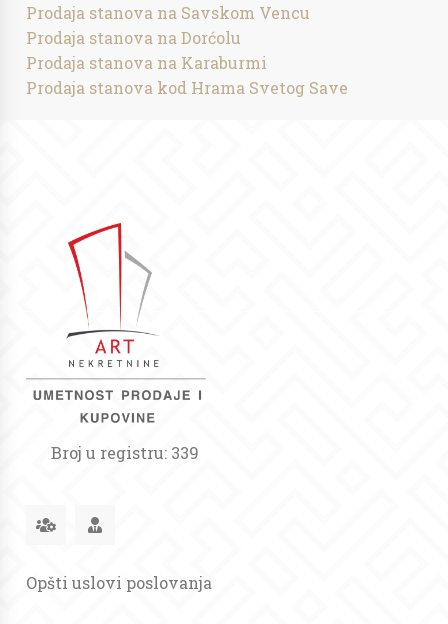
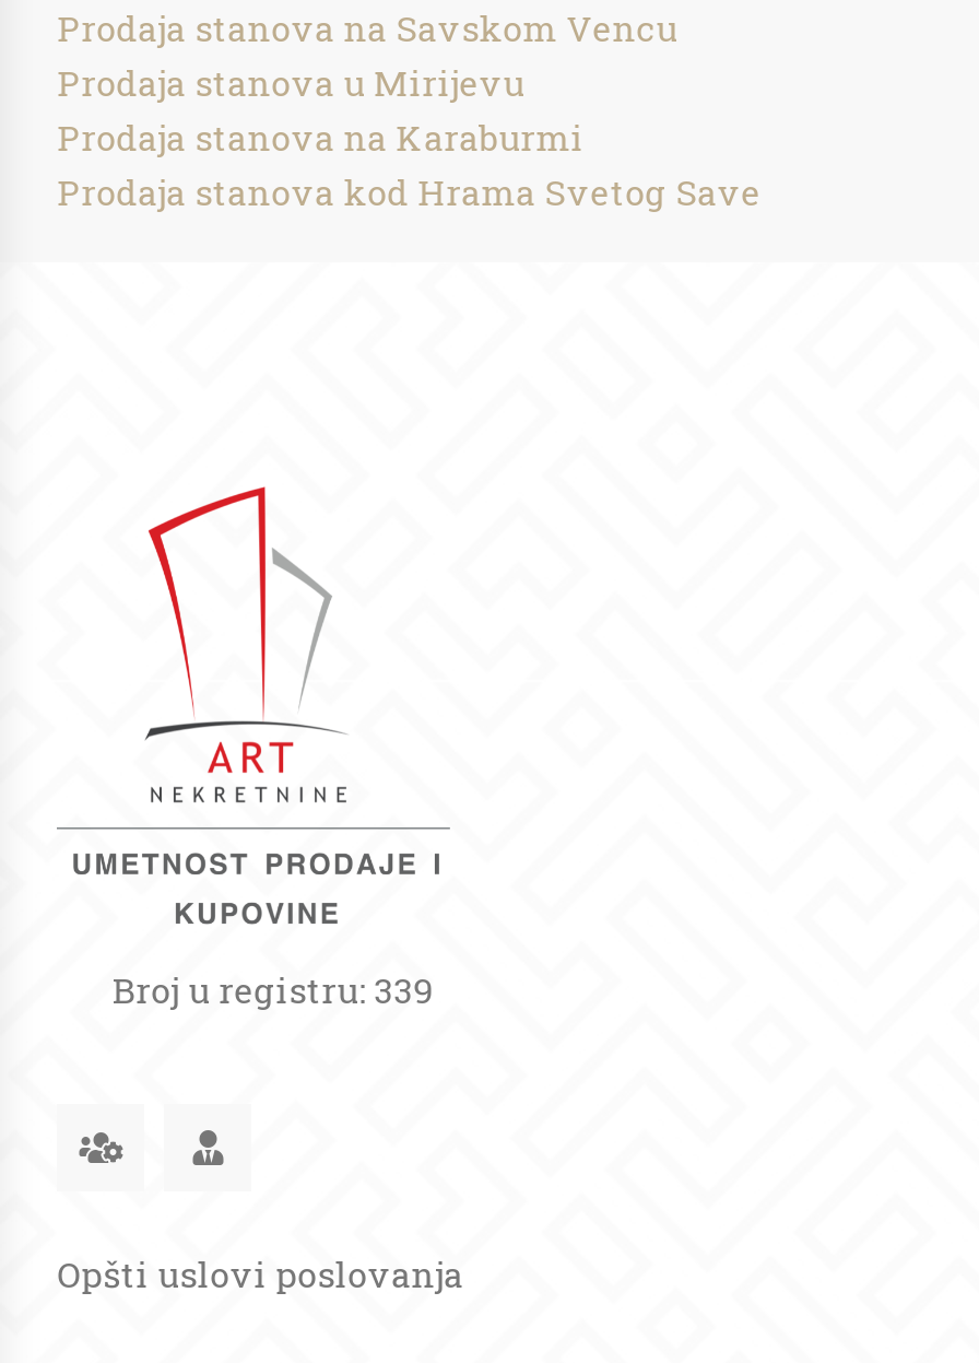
[26,27,241,48] Prodaja stanova na Dorćolu -> [57,59,525,105] Prodaja stanova u Mirijevu

